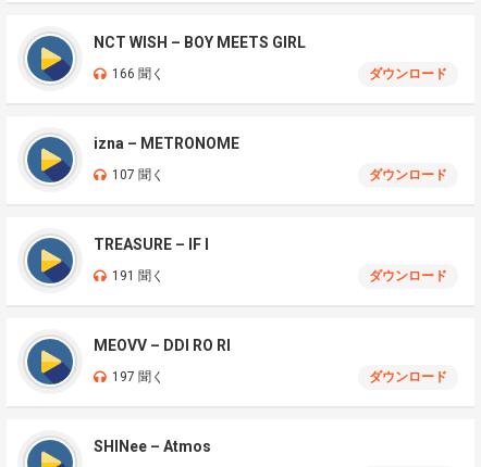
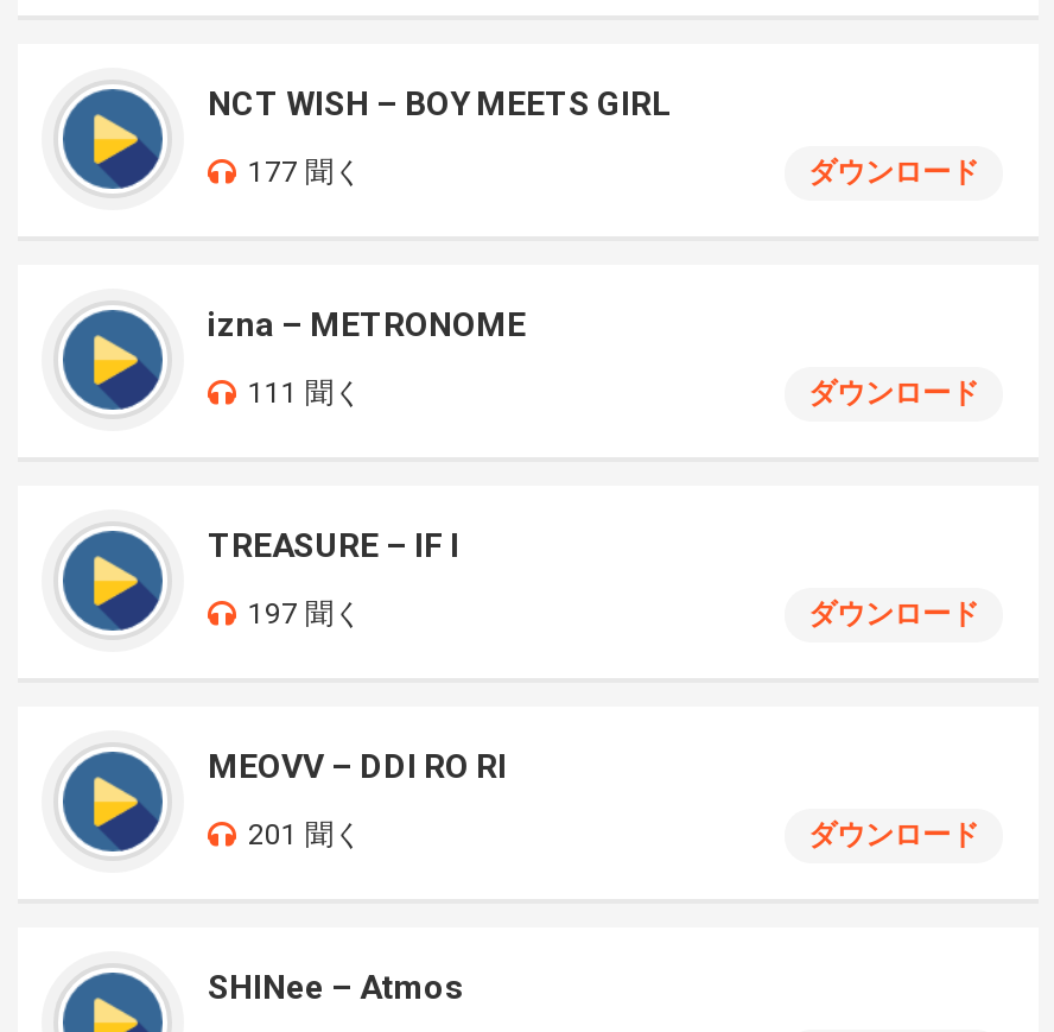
[112,66,164,81] 166 聞く -> [248,156,362,189] 177 聞く
[112,167,164,182] 107 聞く -> [248,376,362,410] 111 聞く
[112,268,164,283] 191 聞く -> [248,597,362,631] 197 聞く
[112,369,164,384] 197 聞く -> [248,818,362,851] 201 聞く

